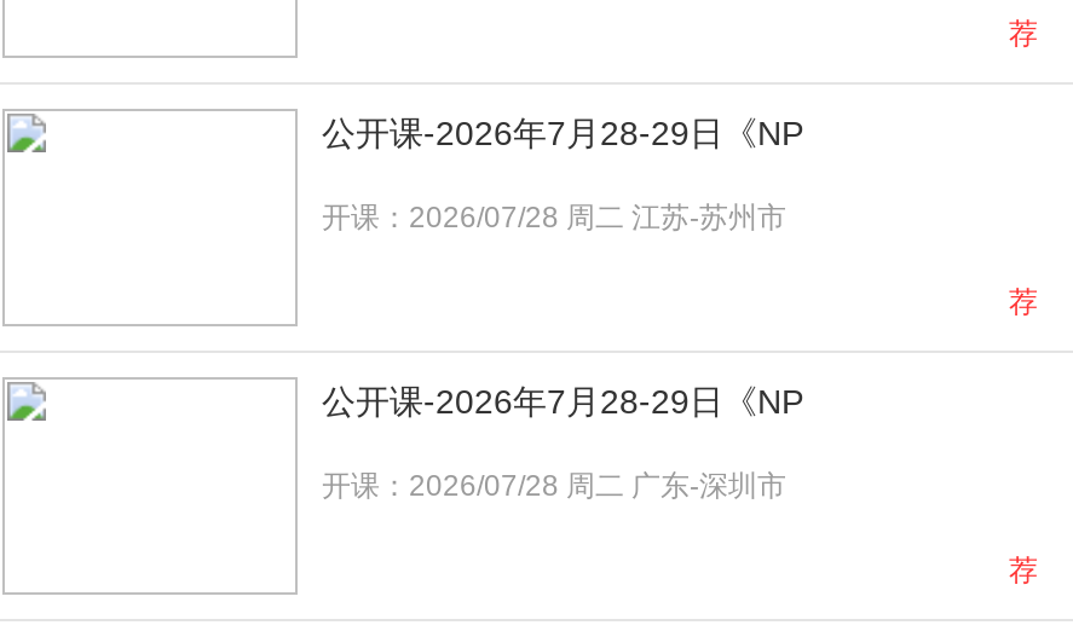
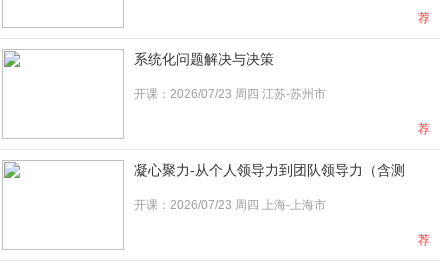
[322,114,803,152] 公开课-2026年7月28-29日《NP -> [134,51,274,67] 系统化问题解决与决策
[322,201,786,235] 开课：2026/07/28 周二 江苏-苏州市 -> [134,87,326,101] 开课：2026/07/23 周四 江苏-苏州市
[322,382,803,421] 公开课-2026年7月28-29日《NP -> [134,162,405,178] 凝心聚力-从个人领导力到团队领导力（含测
[322,469,786,503] 开课：2026/07/28 周二 广东-深圳市 -> [134,198,326,212] 开课：2026/07/23 周四 上海-上海市

